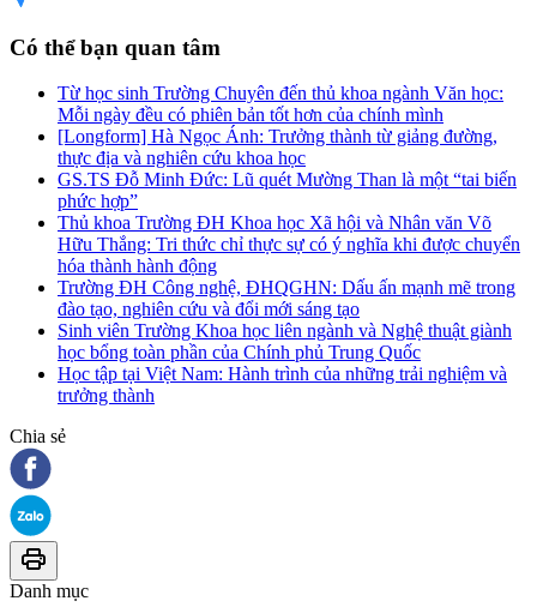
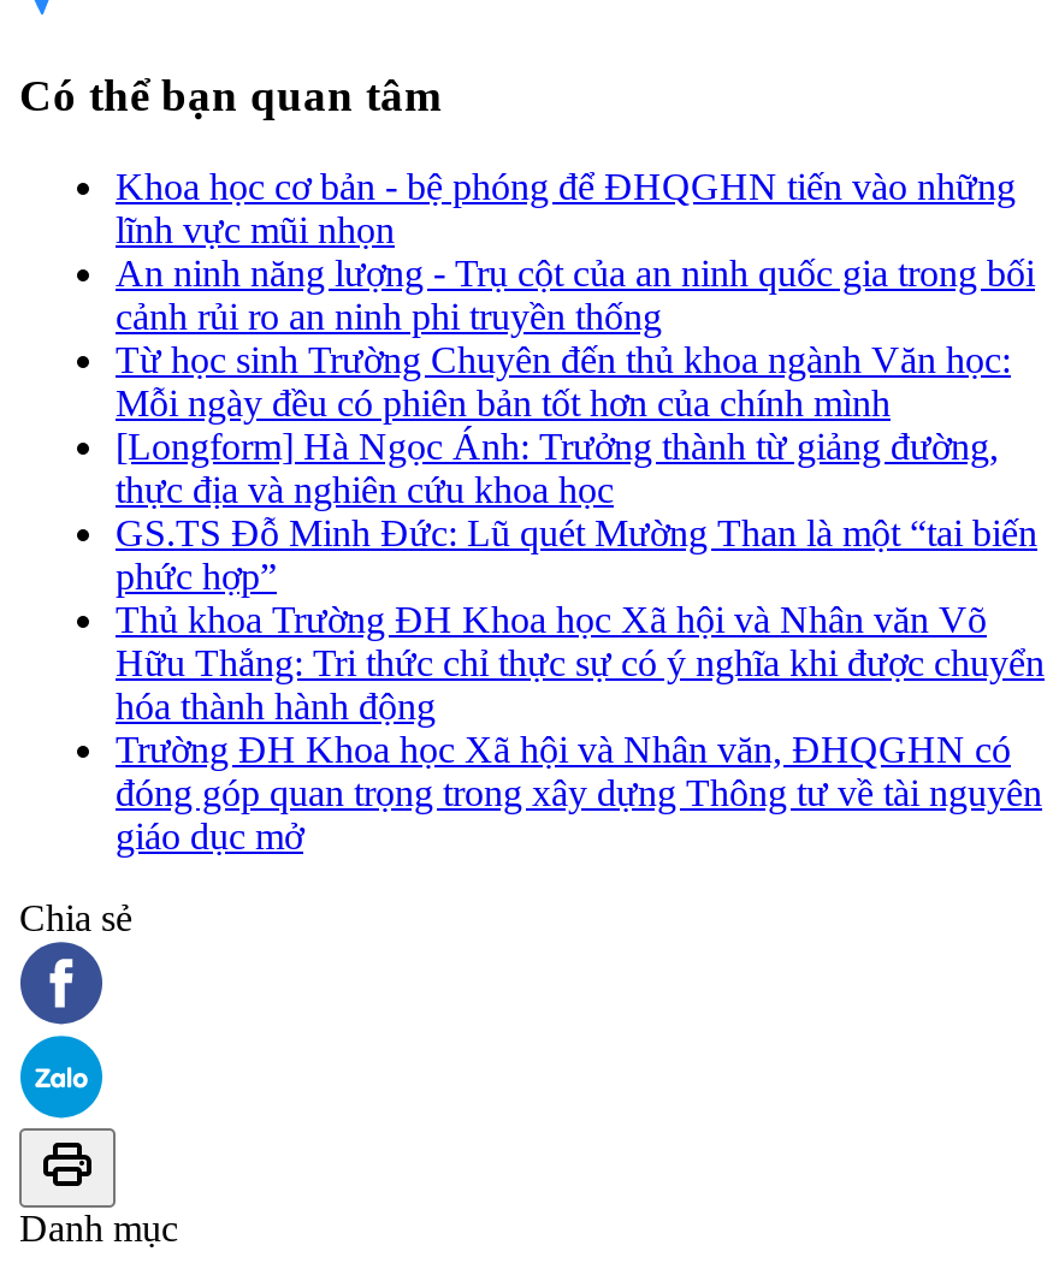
none -> [116,166,1035,337] Khoa học cơ bản - bệ phóng để ĐHQGHN tiến vào những | lĩnh vực mũi nhọn | An ninh năng lượng - Trụ cột của an ninh quốc gia trong bối | cảnh rủi ro an ninh phi truyền thống
moved [58,83,520,276] -> [116,340,1045,727]: Từ học sinh Trường Chuyên đến thủ khoa ngành Văn học: | Mỗi ngày đều có phiên bản tốt hơn của chính mình | [Longform] Hà Ngọc Ánh: Trưởng thành từ giảng đường, | ... | Hữu Thắng: Tri thức chỉ thực sự có ý nghĩa khi được chuyển | hóa thành hành động
[58,277,515,406] Trường ĐH Công nghệ, ĐHQGHN: Dấu ấn mạnh mẽ trong | đào tạo, nghiên cứu và đổi mới sáng tạo | Sinh viên Trường Khoa học liên ngành và Nghệ thuật giành | học bổng toàn phần của Chính phủ Trung Quốc | Học tập tại Việt Nam: Hành trình của những trải nghiệm và | trưởng thành -> [116,729,1042,857] Trường ĐH Khoa học Xã hội và Nhân văn, ĐHQGHN có | đóng góp quan trọng trong xây dựng Thông tư về tài nguyên | giáo dục mở

